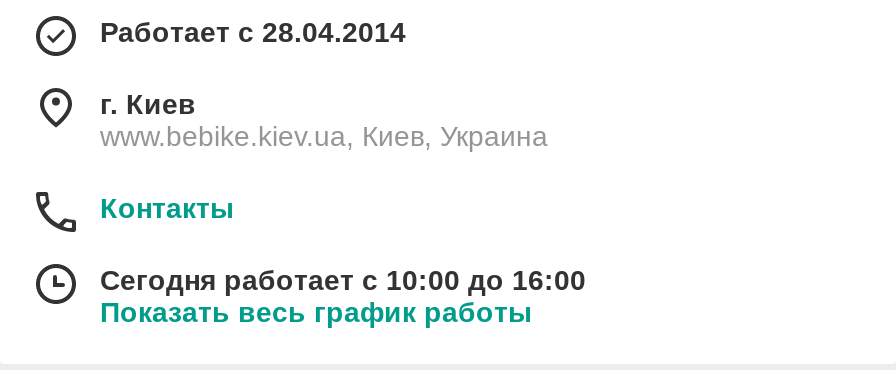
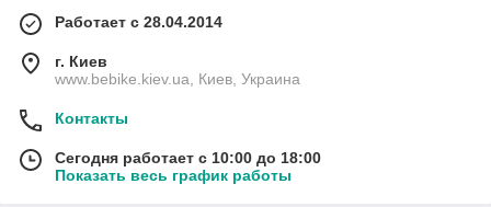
[100,264,586,296] Сегодня работает с 10:00 до 16:00 -> [55,149,321,166] Сегодня работает с 10:00 до 18:00

